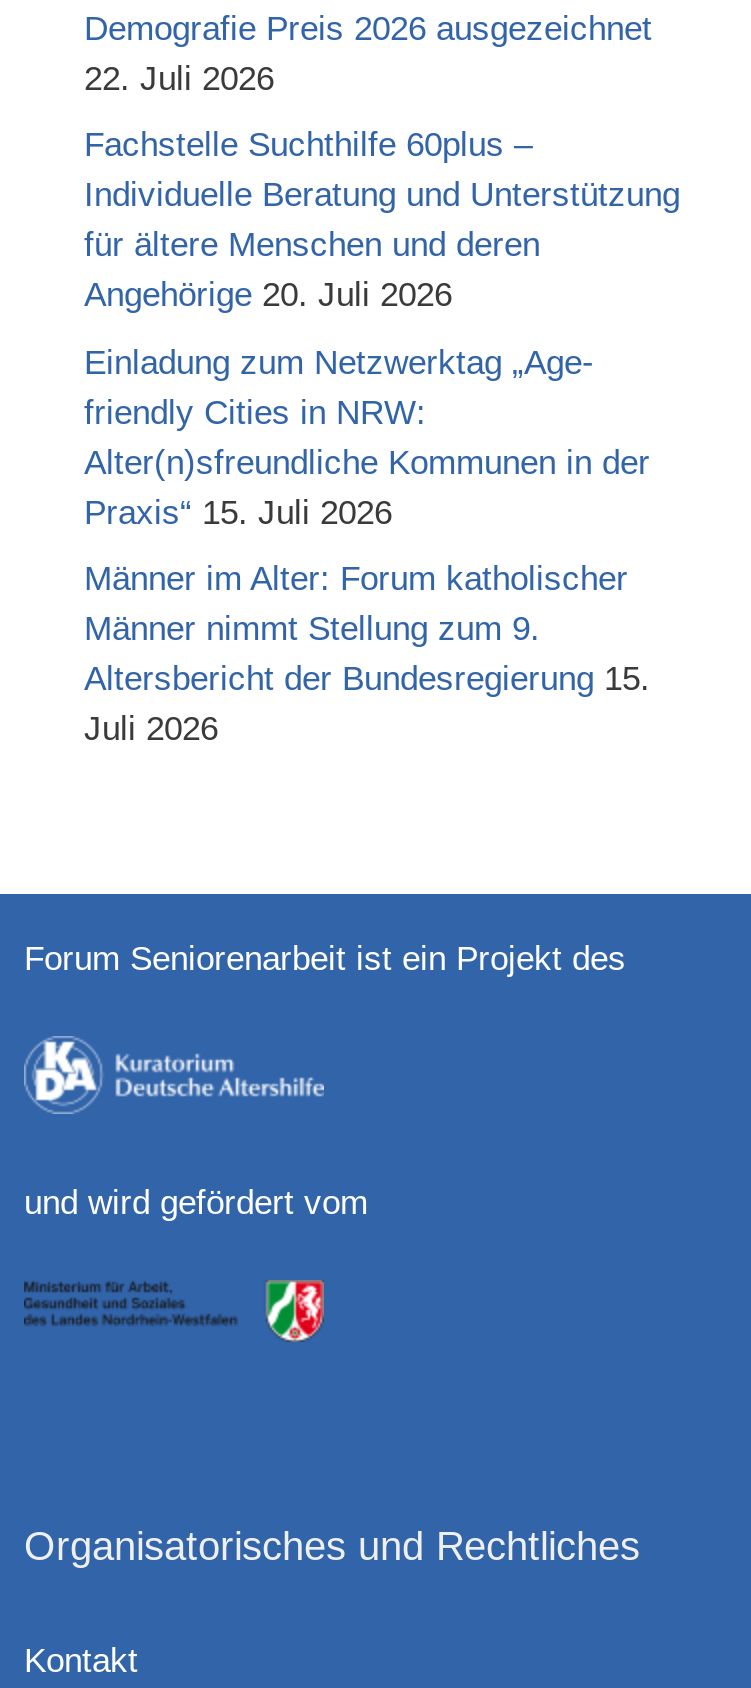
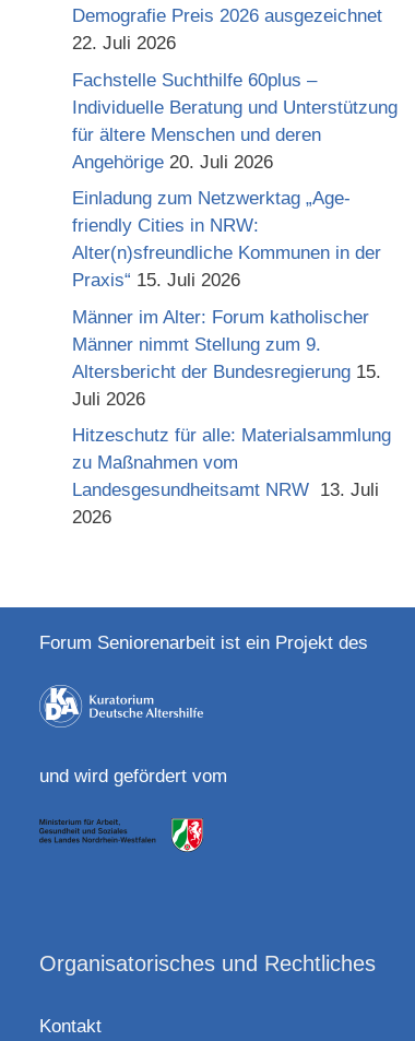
none -> [72,425,391,528] Hitzeschutz für alle: Materialsammlung | zu Maßnahmen vom | Landesgesundheitsamt NRW 13. Juli | 2026

